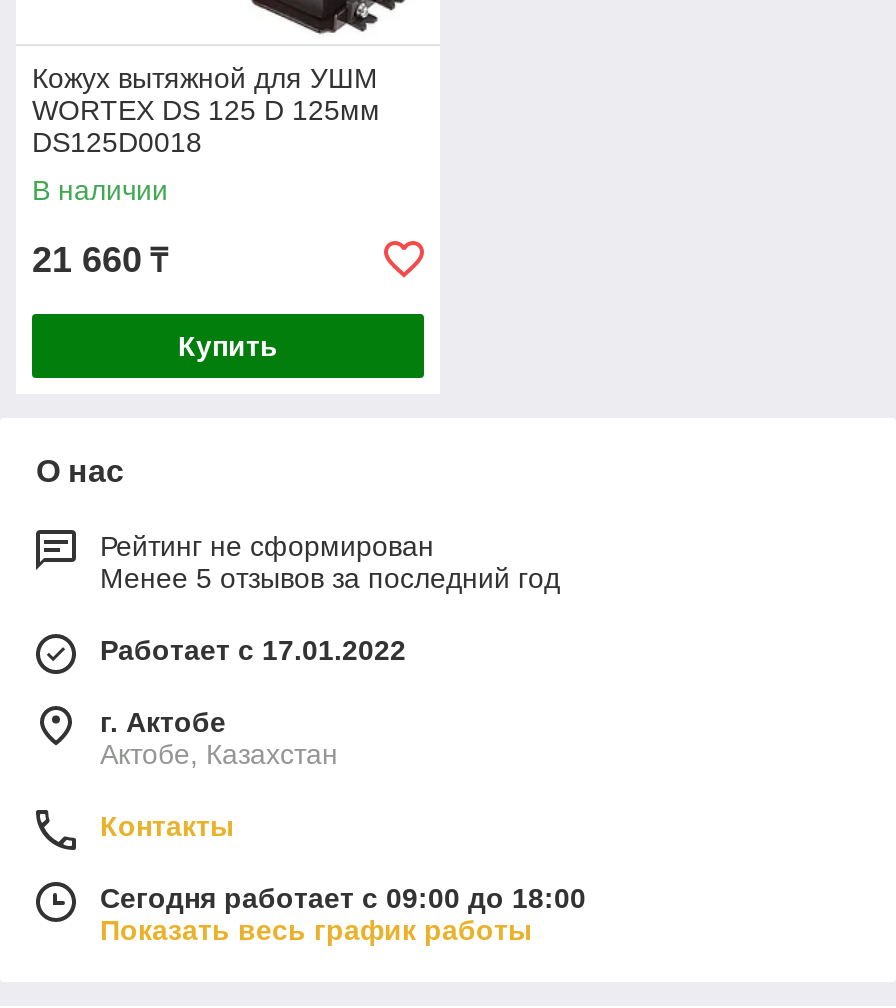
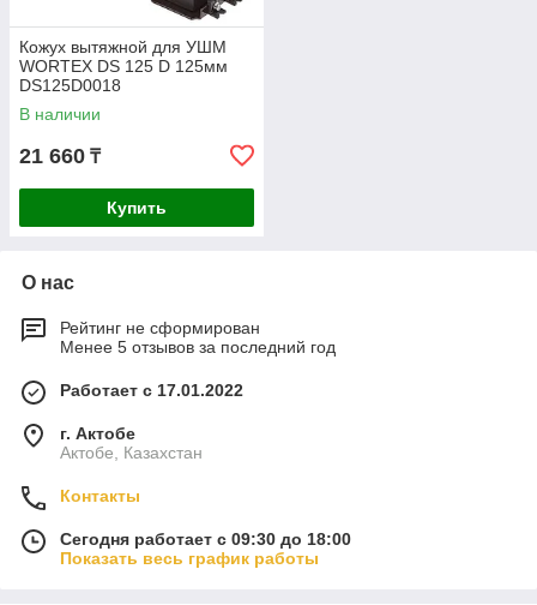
[100,882,586,914] Сегодня работает с 09:00 до 18:00 -> [60,529,351,549] Сегодня работает с 09:30 до 18:00

